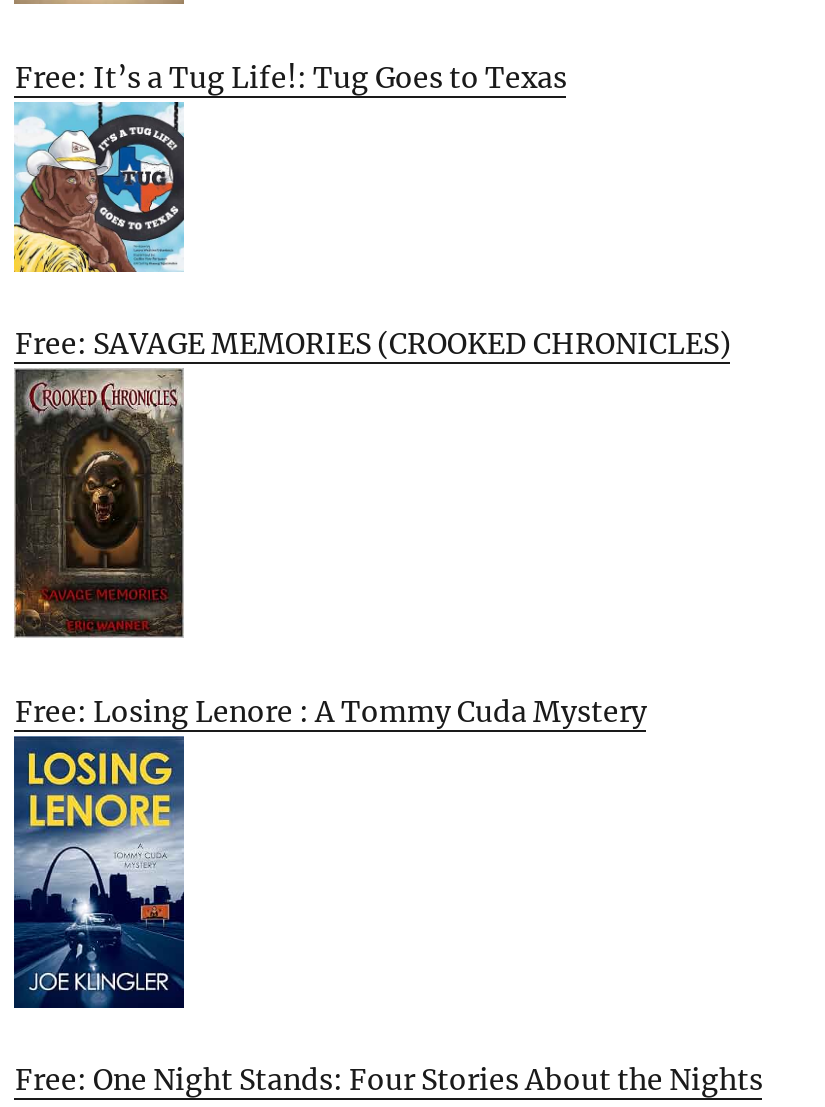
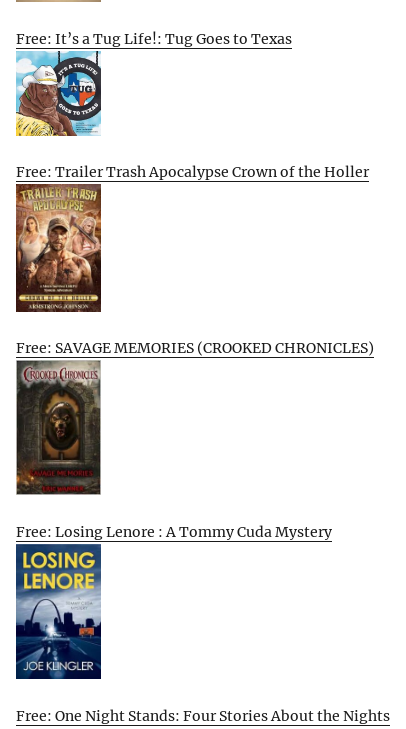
none -> [15,189,102,313] [image]
none -> [16,163,369,181] Free: Trailer Trash Apocalypse Crown of the Holler

